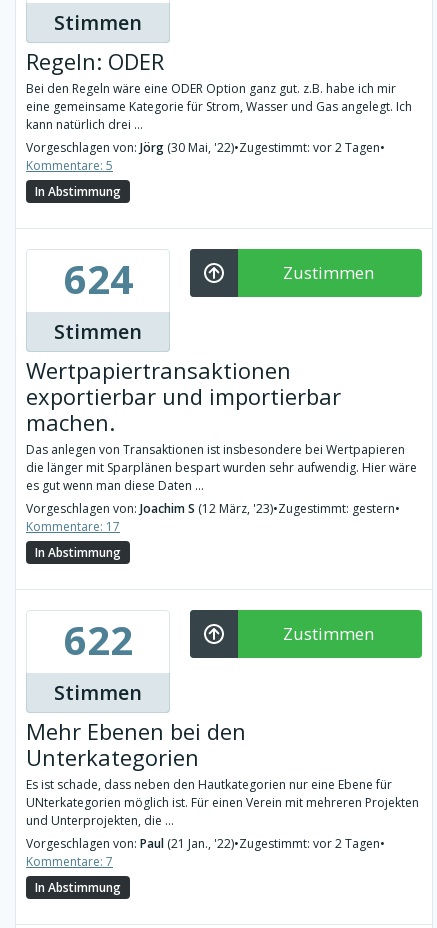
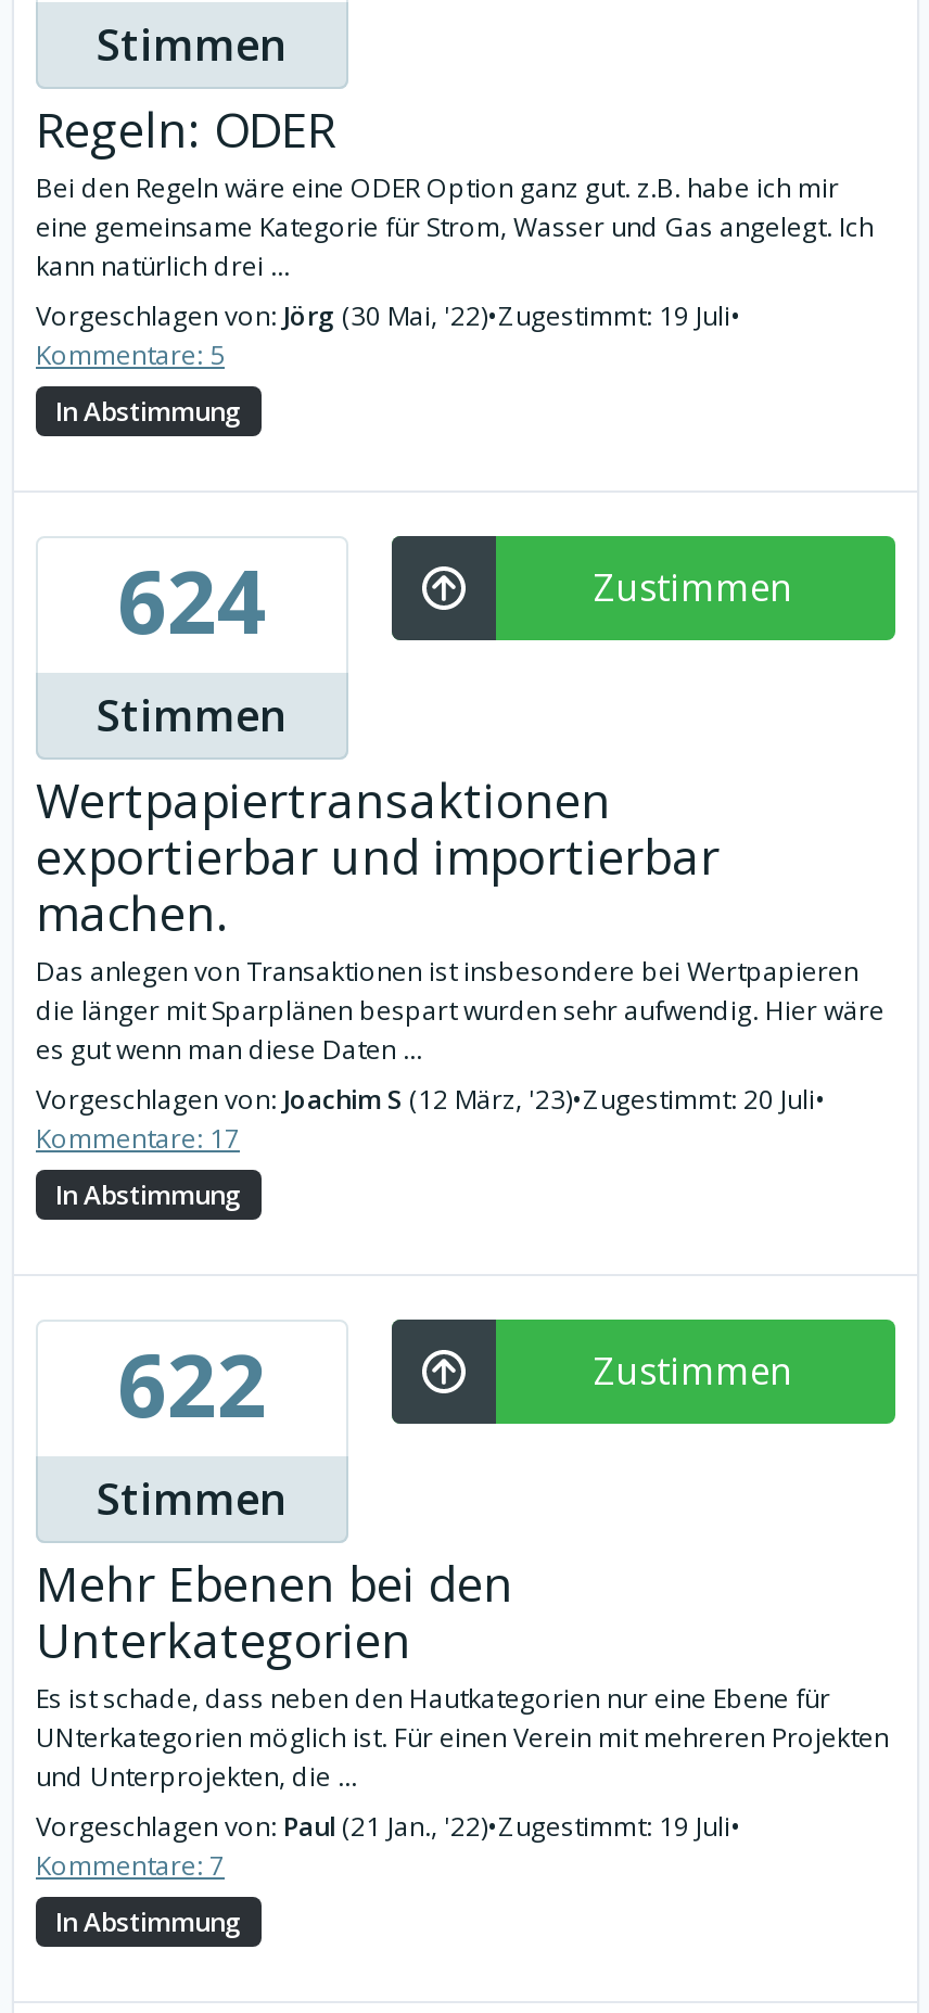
[26,139,385,156] Vorgeschlagen von: Jörg (30 Mai, '22)•Zugestimmt: vor 2 Tagen• -> [36,297,741,334] Vorgeschlagen von: Jörg (30 Mai, '22)•Zugestimmt: 19 Juli•
[26,500,400,517] Vorgeschlagen von: Joachim S (12 März, '23)•Zugestimmt: gestern• -> [36,1081,826,1118] Vorgeschlagen von: Joachim S (12 März, '23)•Zugestimmt: 20 Juli•
[26,835,385,852] Vorgeschlagen von: Paul (21 Jan., '22)•Zugestimmt: vor 2 Tagen• -> [36,1808,741,1845] Vorgeschlagen von: Paul (21 Jan., '22)•Zugestimmt: 19 Juli•

